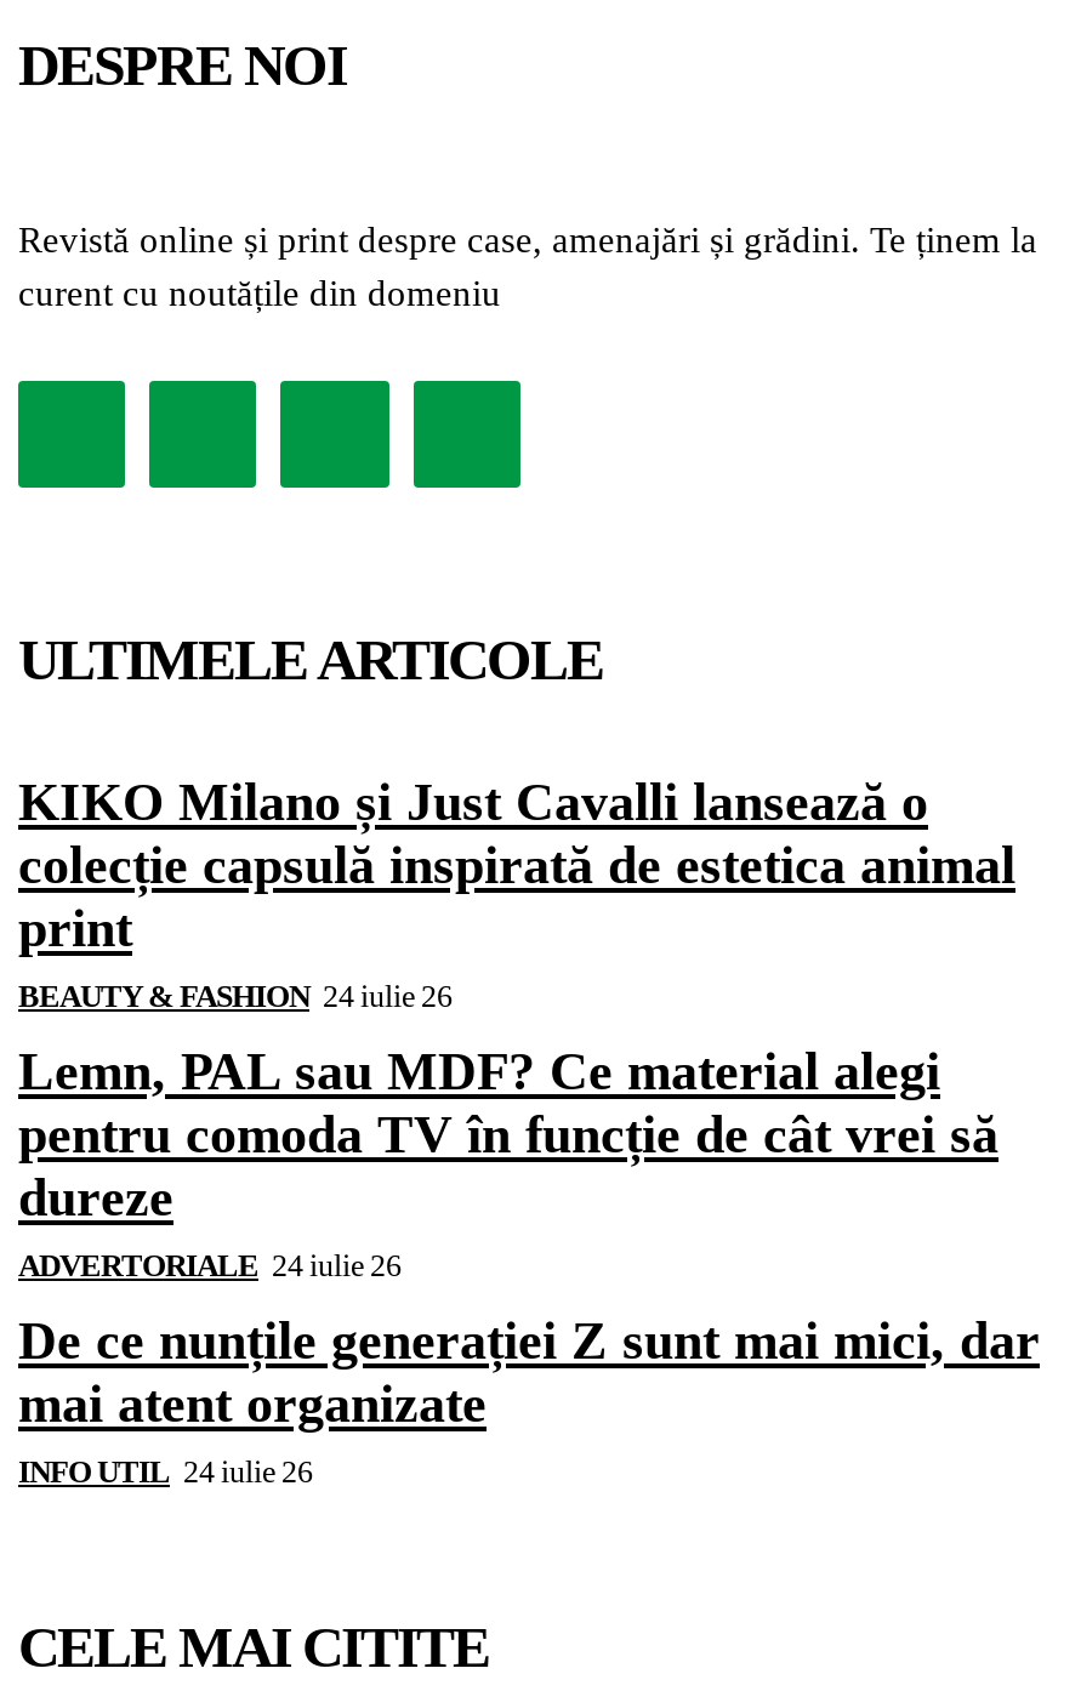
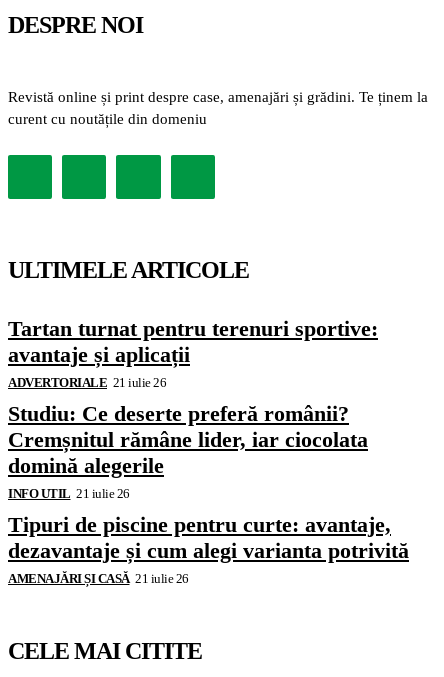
[18,772,1040,1490] KIKO Milano și Just Cavalli lansează o | colecție capsulă inspirată de estetica animal | print | BEAUTY & FASHION 24 iulie 26 | Lemn, PAL sau MDF? Ce material alegi | pentru comoda TV în funcție de cât vrei să | dureze | ADVERTORIALE 24 iulie 26 | De ce nunțile generației Z sunt mai mici, dar | mai atent organizate | INFO UTIL 24 iulie 26 -> [8,316,409,586] Tartan turnat pentru terenuri sportive: | avantaje și aplicații | ADVERTORIALE 21 iulie 26 | Studiu: Ce deserte preferă românii? | Cremșnitul rămâne lider, iar ciocolata | domină alegerile | INFO UTIL 21 iulie 26 | Tipuri de piscine pentru curte: avantaje, | dezavantaje și cum alegi varianta potrivită | AMENAJĂRI ȘI CASĂ 21 iulie 26

